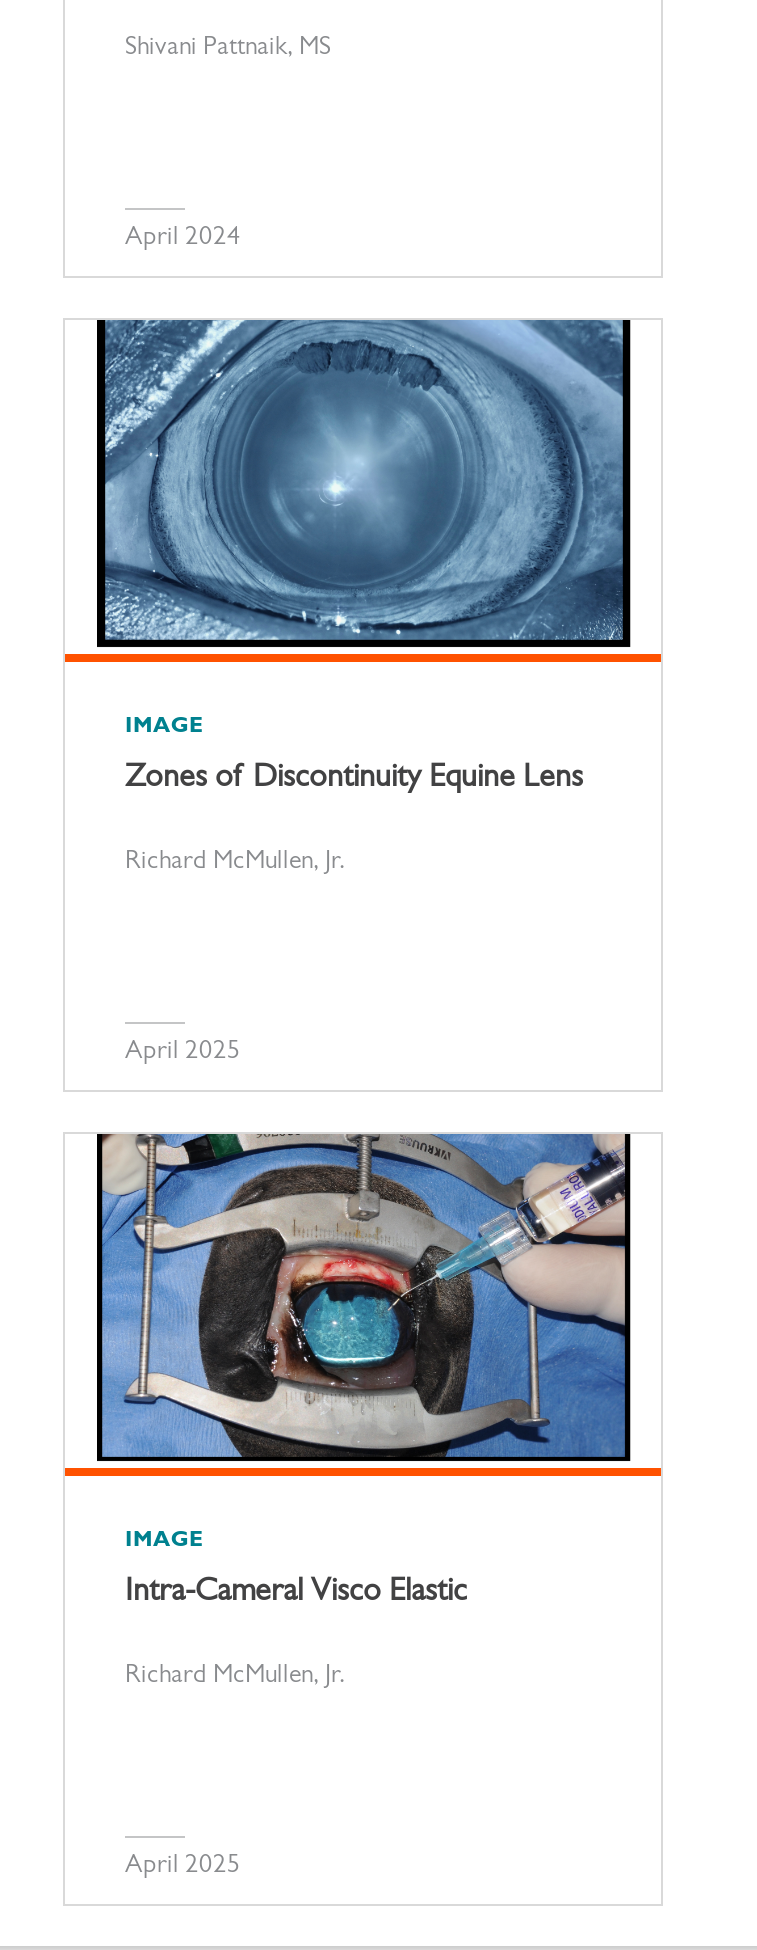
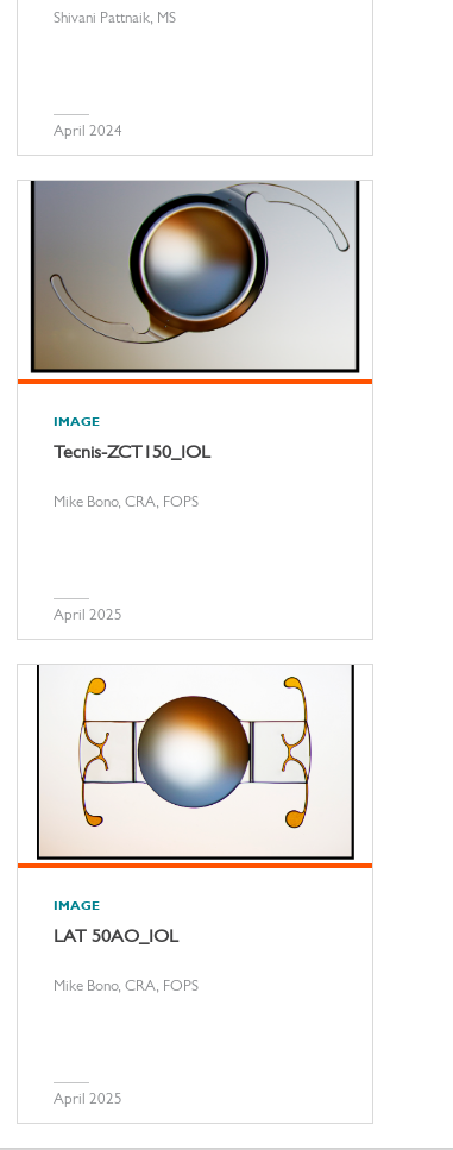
[87,318,641,650] [image] -> [30,180,361,376] [image]
[125,762,583,794] Zones of Discontinuity Equine Lens -> [54,443,210,462] Tecnis-ZCT150_IOL
[125,848,345,874] Richard McMullen, Jr. -> [54,494,199,510] Mike Bono, CRA, FOPS
[99,1132,629,1458] [image] -> [39,665,353,857] [image]
[125,1576,467,1608] Intra-Cameral Visco Elastic -> [54,927,178,946] LAT 50AO_IOL
[125,1662,345,1688] Richard McMullen, Jr. -> [54,979,199,994] Mike Bono, CRA, FOPS

